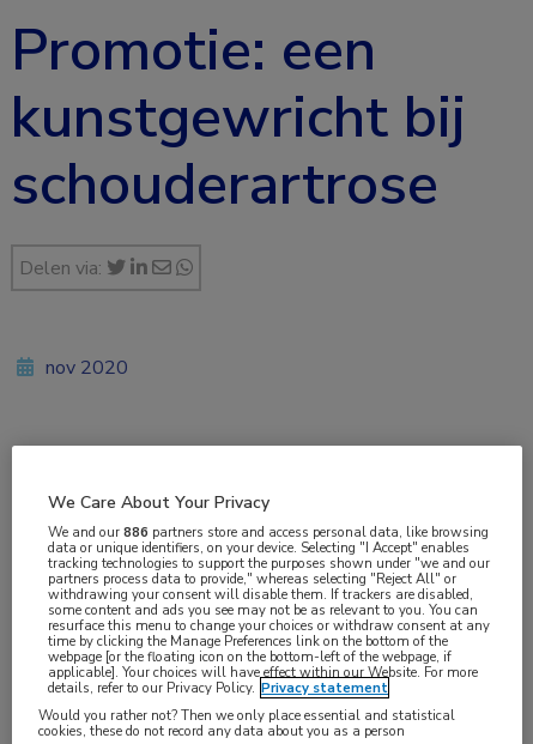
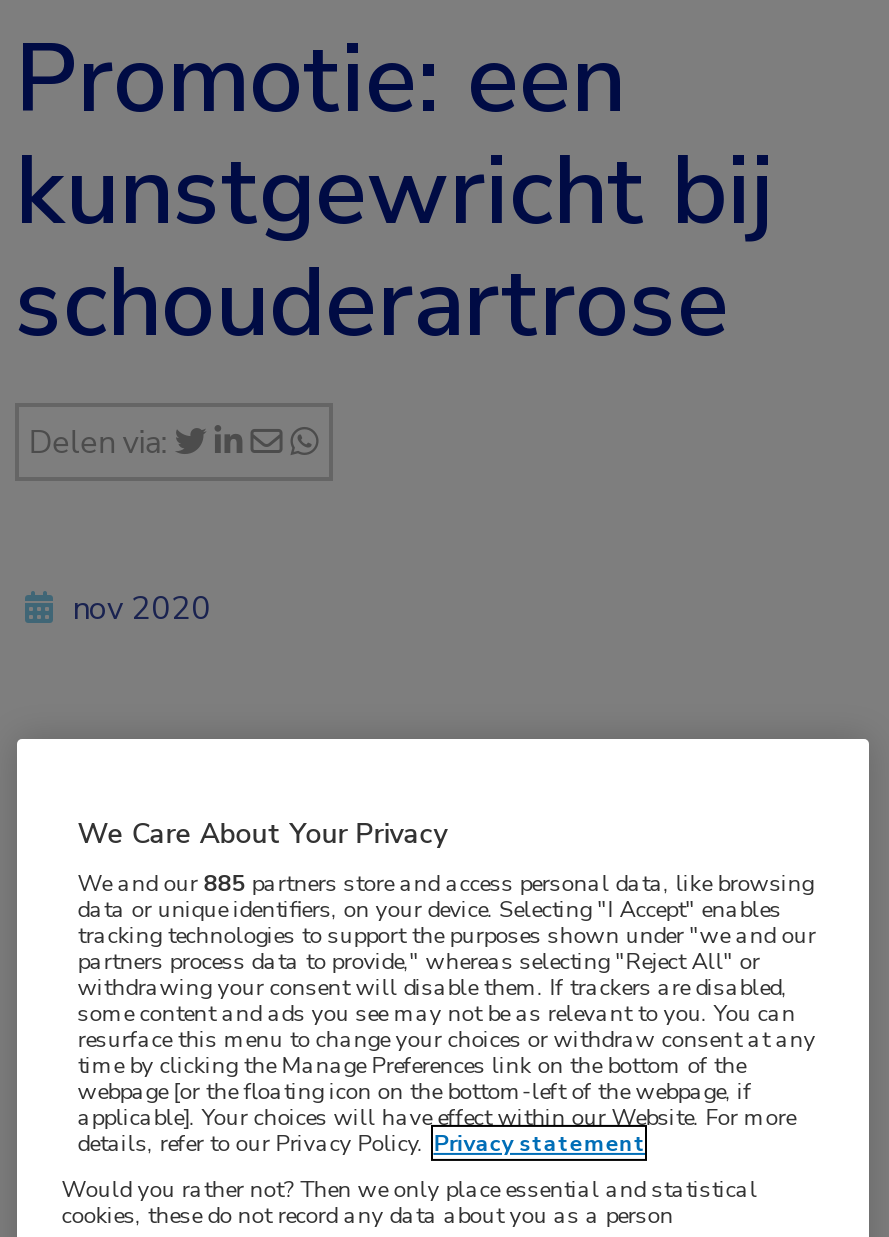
[48,522,489,542] We and our 886 partners store and access personal data, like browsing -> [77,867,813,899] We and our 885 partners store and access personal data, like browsing

